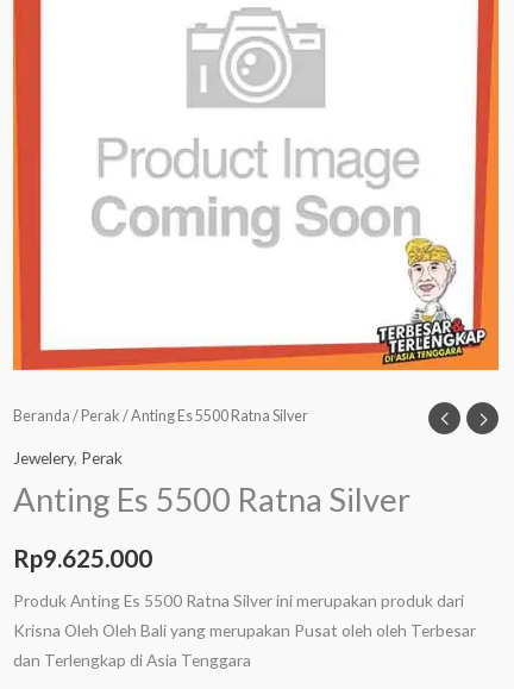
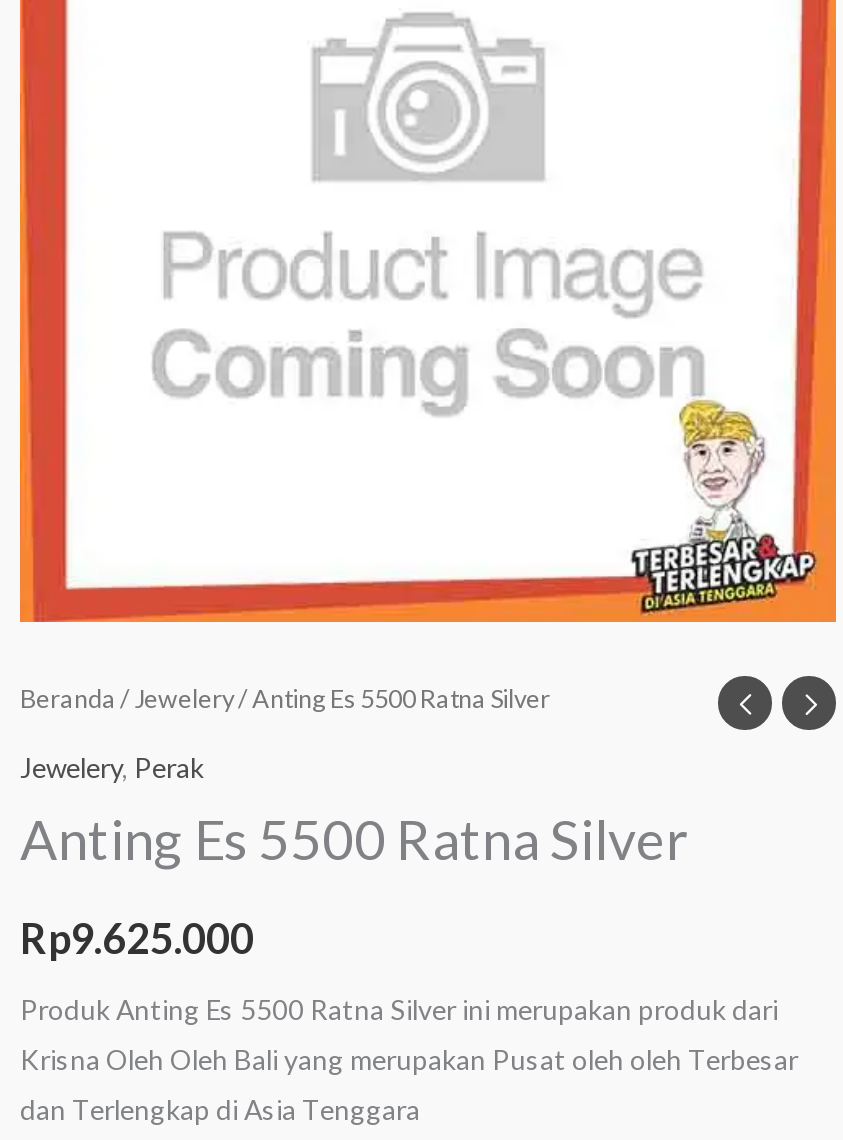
[13,407,308,425] Beranda / Perak/ Anting Es 5500 Ratna Silver -> [20,685,550,715] Beranda / Jewelery/ Anting Es 5500 Ratna Silver

